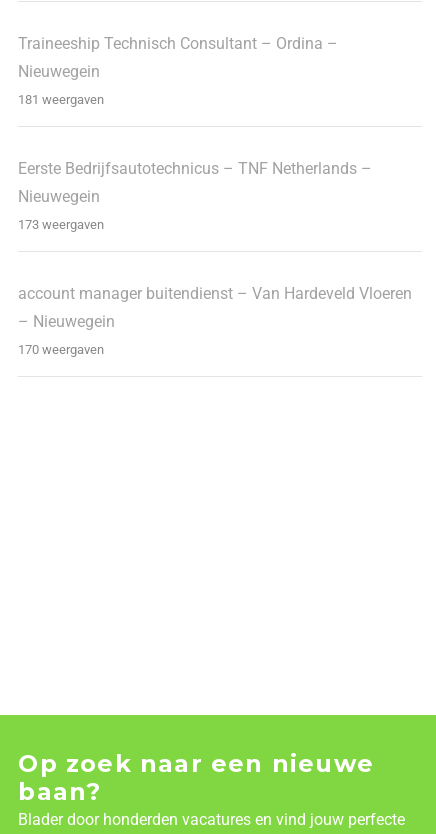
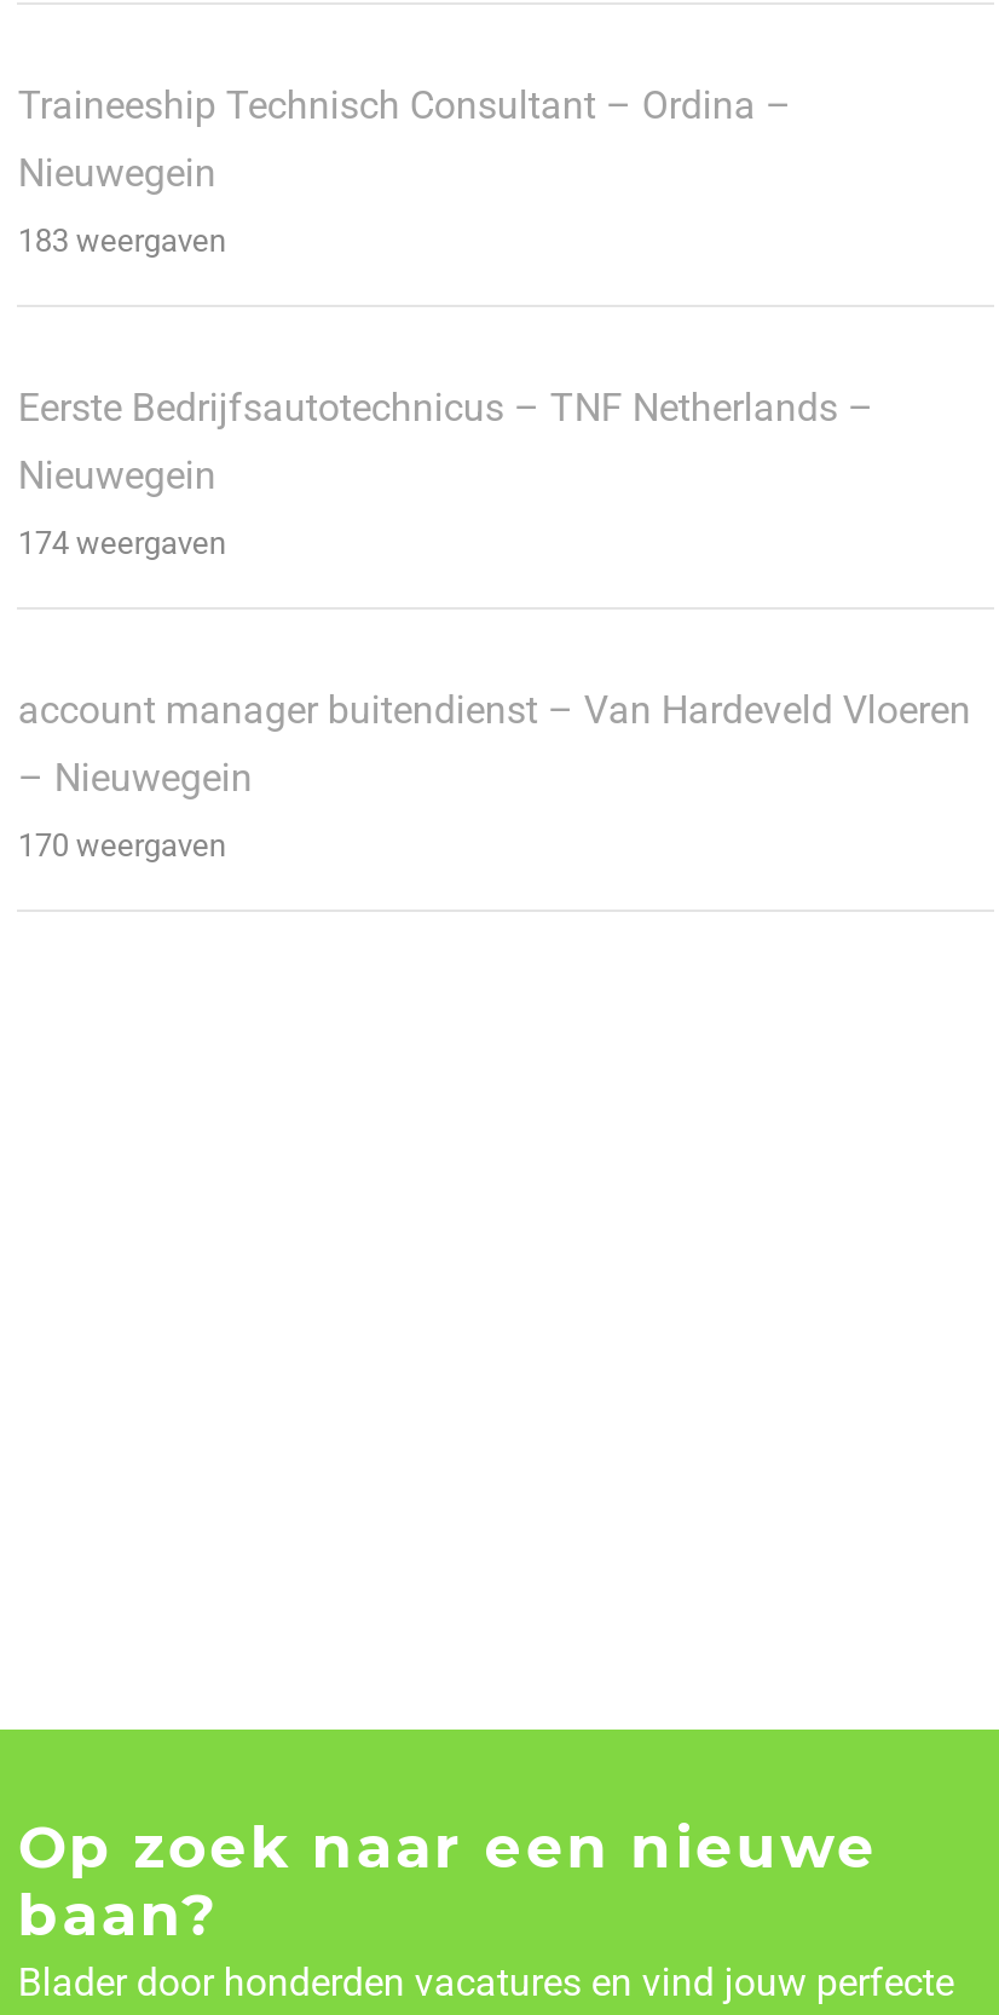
[18,92,104,107] 181 weergaven -> [18,222,226,259] 183 weergaven
[18,217,104,232] 173 weergaven -> [18,525,226,561] 174 weergaven

